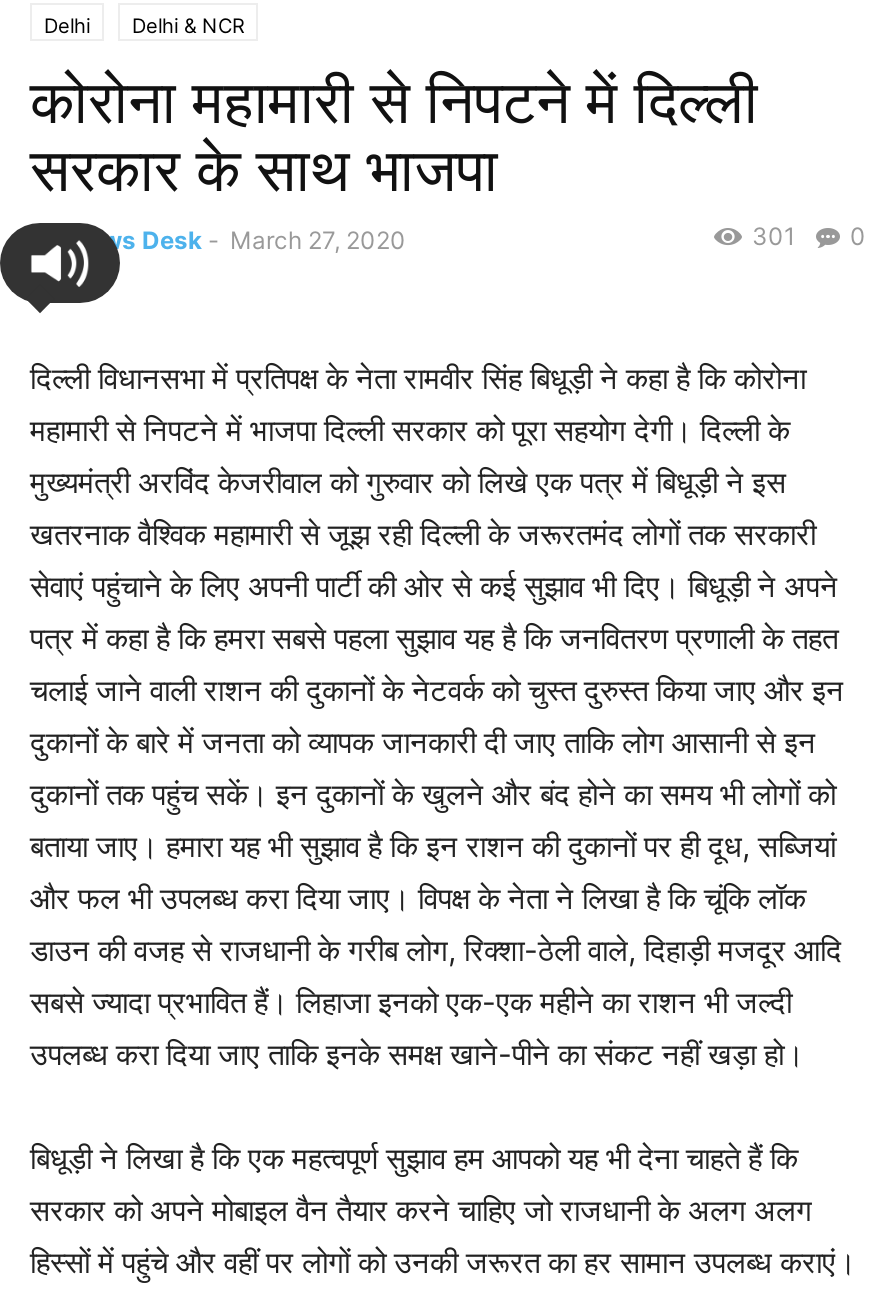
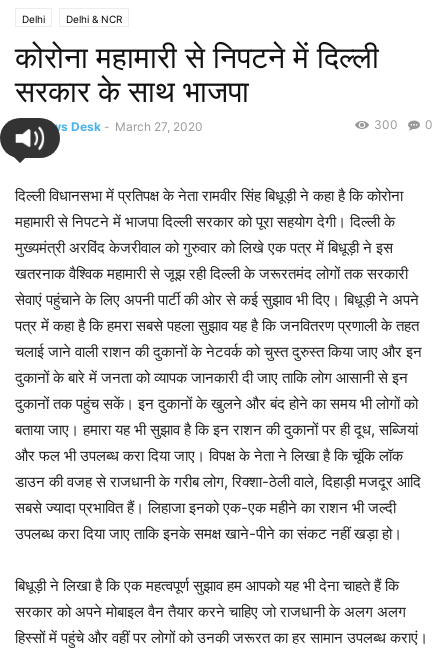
[752,221,866,251] 301 0 -> [374,117,433,132] 300 0

